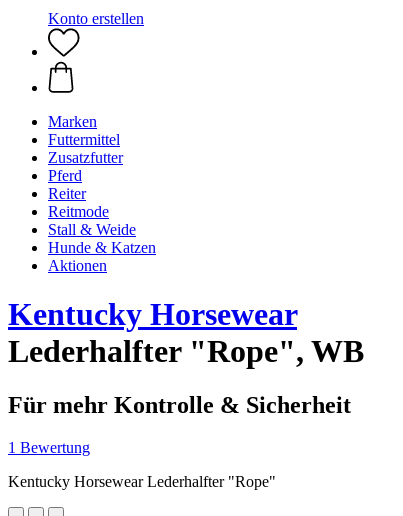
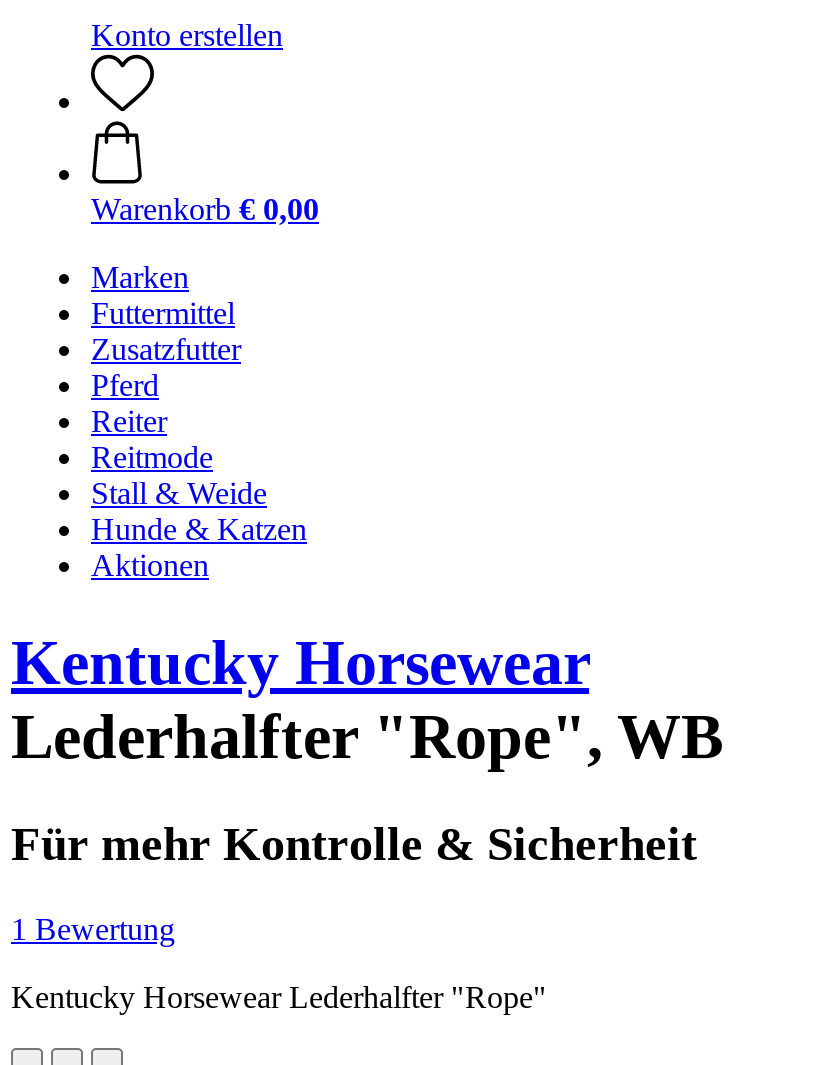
none -> [91,192,319,226] Warenkorb € 0,00

